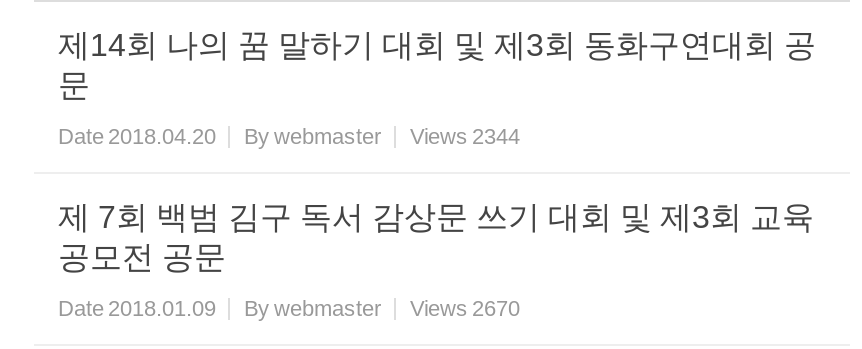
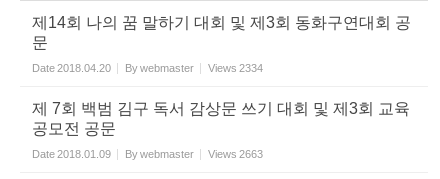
[58,123,520,147] Date 2018.04.20 By webmaster Views 2344 -> [32,61,263,73] Date 2018.04.20 By webmaster Views 2334
[58,295,520,319] Date 2018.01.09 By webmaster Views 2670 -> [32,147,263,159] Date 2018.01.09 By webmaster Views 2663

